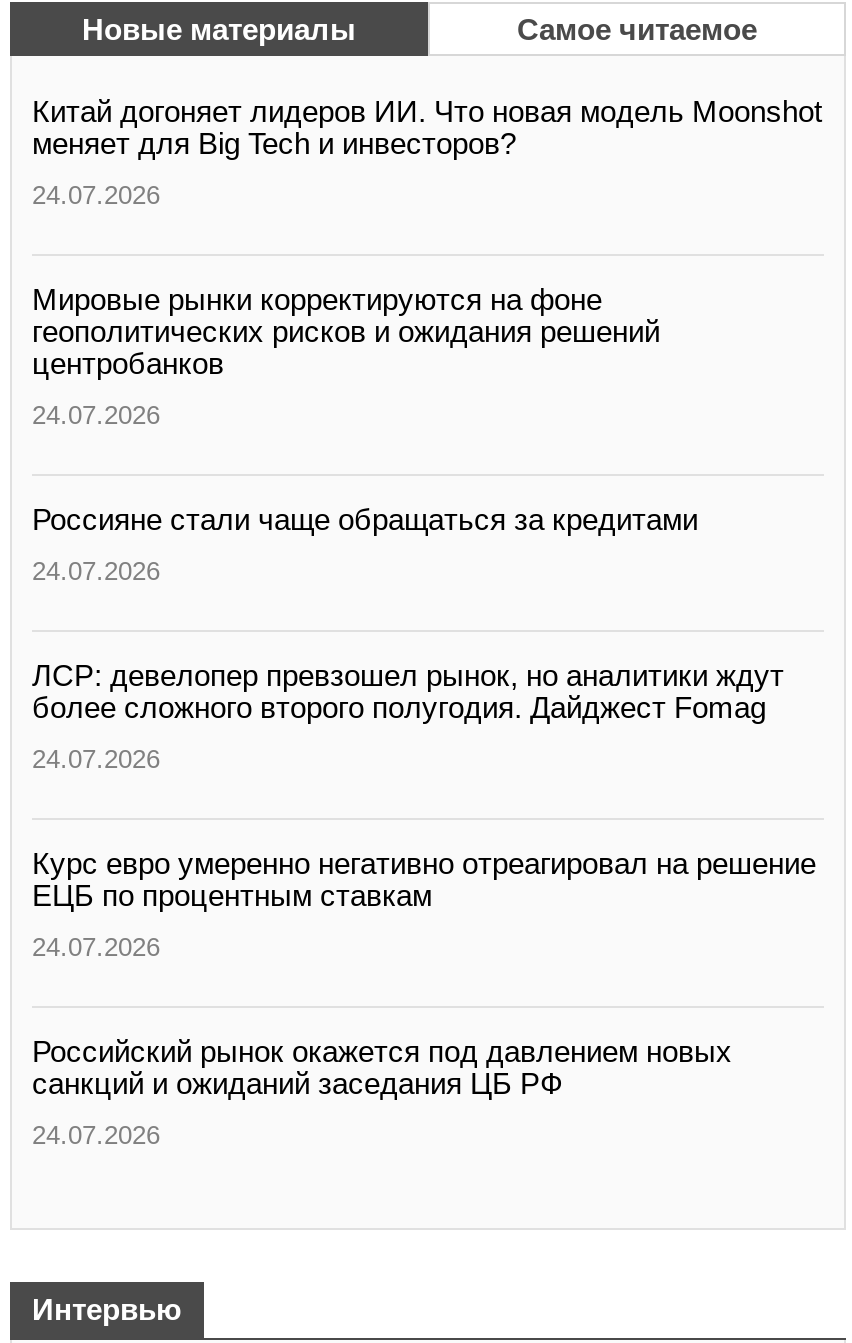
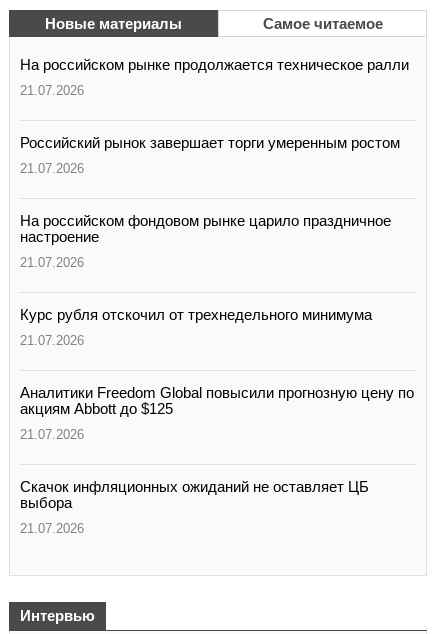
[32,94,822,160] Китай догоняет лидеров ИИ. Что новая модель Moonshot | меняет для Big Tech и инвесторов? -> [20,56,409,73] На российском рынке продолжается техническое ралли
[32,180,160,210] 24.07.2026 -> [20,83,84,98] 21.07.2026
[32,282,660,380] Мировые рынки корректируются на фоне | геополитических рисков и ожидания решений | центробанков -> [20,134,400,151] Российский рынок завершает торги умеренным ростом
[32,400,160,430] 24.07.2026 -> [20,161,84,176] 21.07.2026
[32,502,698,536] Россияне стали чаще обращаться за кредитами -> [20,212,391,245] На российском фондовом рынке царило праздничное | настроение
[32,556,160,586] 24.07.2026 -> [20,255,84,270] 21.07.2026
[32,658,784,724] ЛСР: девелопер превзошел рынок, но аналитики ждут | более сложного второго полугодия. Дайджест Fomag -> [20,306,372,323] Курс рубля отскочил от трехнедельного минимума
[32,744,160,774] 24.07.2026 -> [20,333,84,348] 21.07.2026
[32,846,816,912] Курс евро умеренно негативно отреагировал на решение | ЕЦБ по процентным ставкам -> [20,384,414,417] Аналитики Freedom Global повысили прогнозную цену по | акциям Abbott до $125
[32,932,160,962] 24.07.2026 -> [20,427,84,442] 21.07.2026
[32,1034,732,1100] Российский рынок окажется под давлением новых | санкций и ожиданий заседания ЦБ РФ -> [20,478,369,511] Скачок инфляционных ожиданий не оставляет ЦБ | выбора
[32,1120,160,1150] 24.07.2026 -> [20,521,84,536] 21.07.2026

